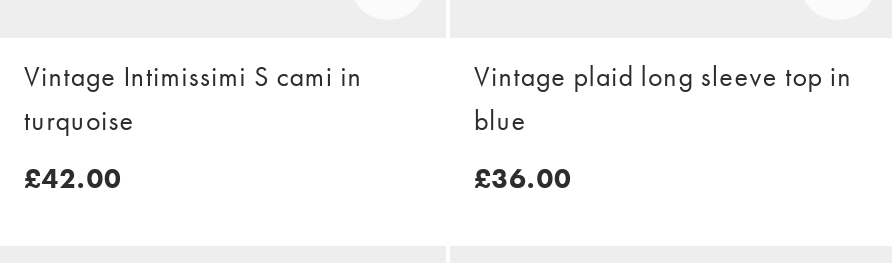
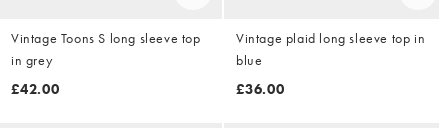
[24,57,363,137] Vintage Intimissimi S cami in | turquoise -> [11,29,201,69] Vintage Toons S long sleeve top | in grey

